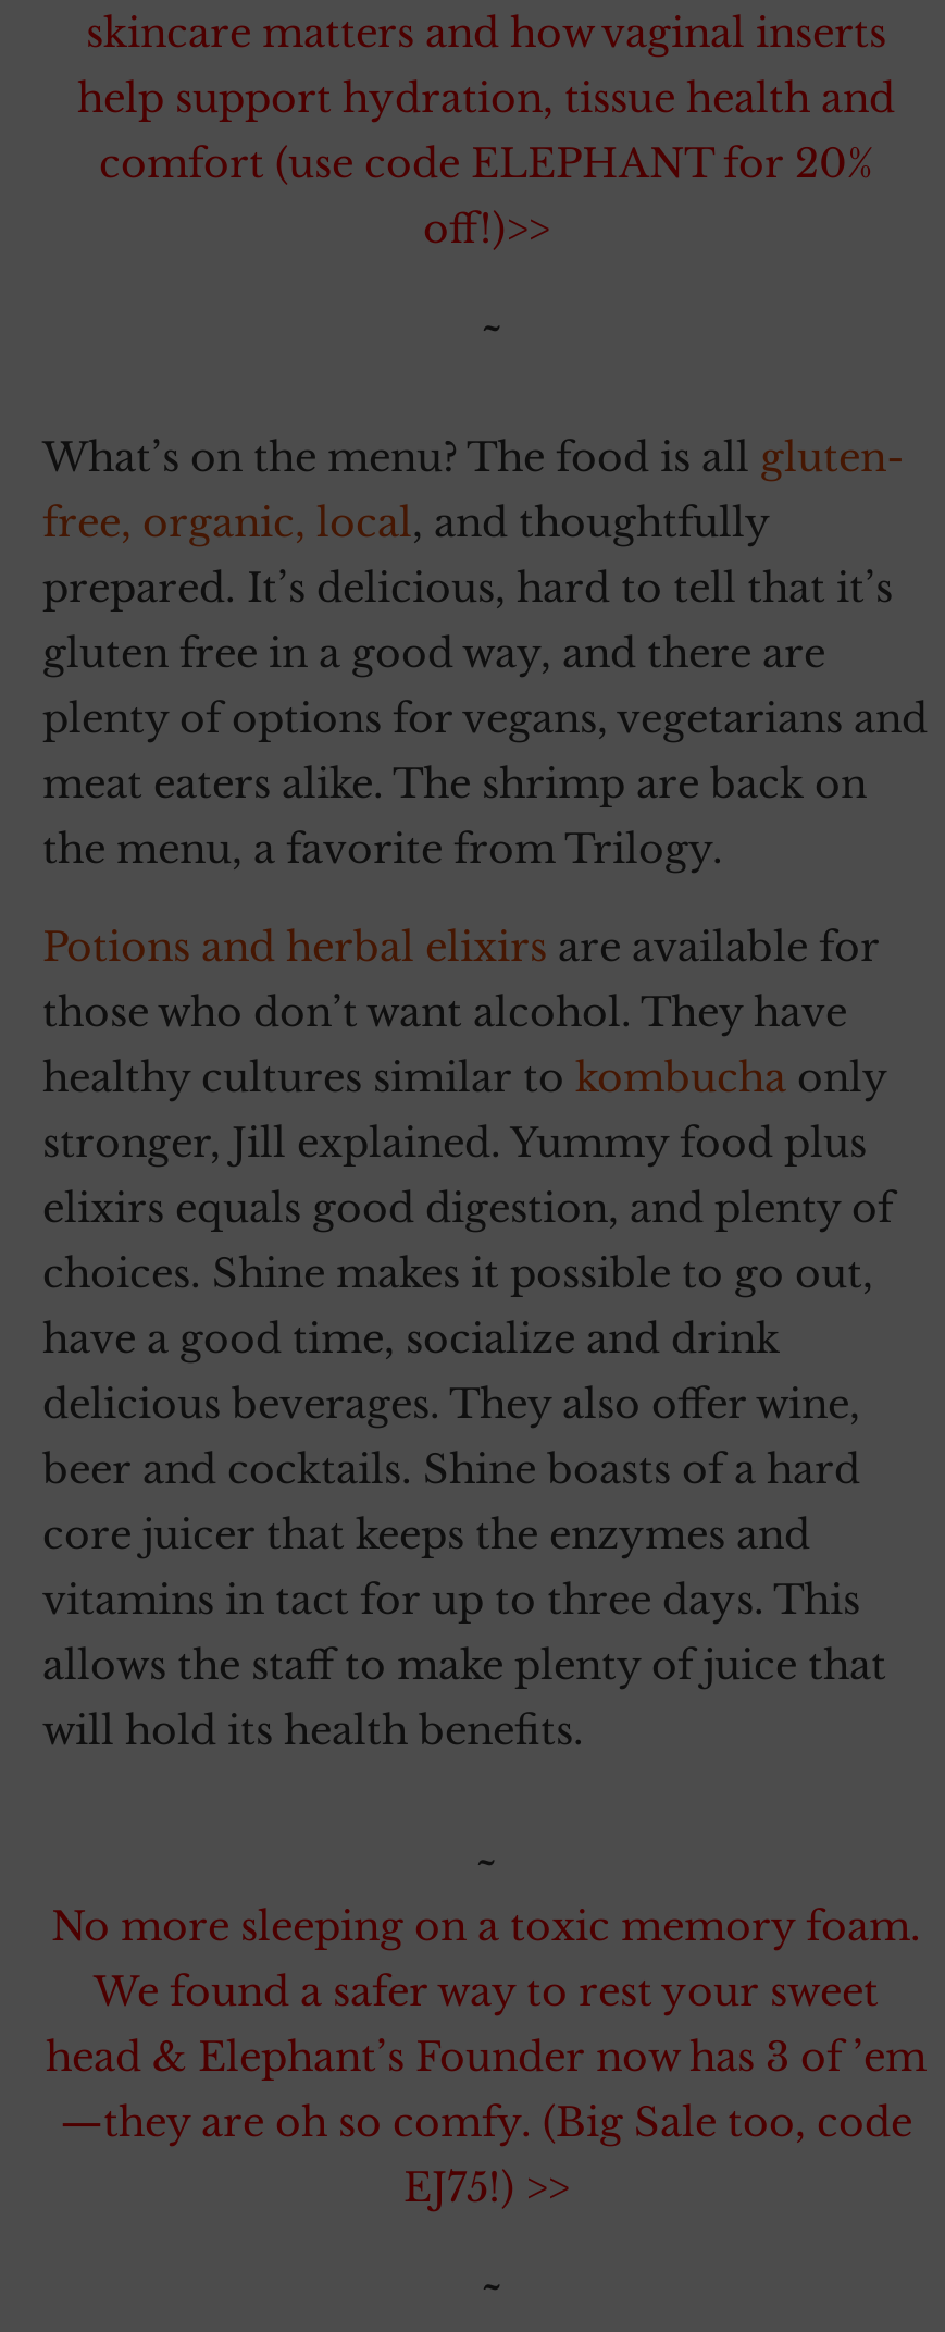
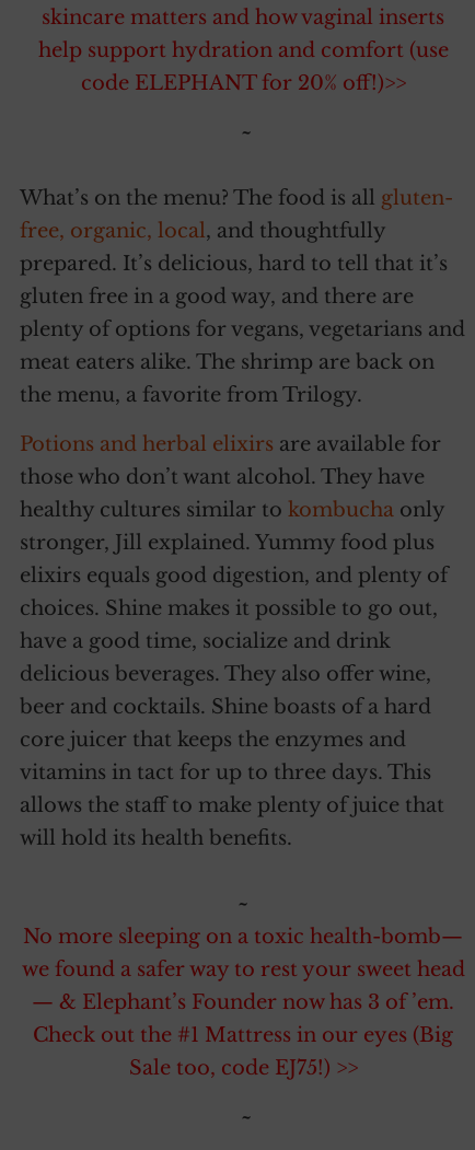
[77,75,895,254] help support hydration, tissue health and | comfort (use code ELEPHANT for 20% | off!)>> -> [38,38,448,95] help support hydration and comfort (use | code ELEPHANT for 20% off!)>>
[46,1903,927,2212] No more sleeping on a toxic memory foam. | We found a safer way to rest your sweet | head & Elephant’s Founder now has 3 of ’em | —they are oh so comfy. (Big Sale too, code | EJ75!) >> -> [21,925,465,1080] No more sleeping on a toxic health-bomb— | we found a safer way to rest your sweet head | — & Elephant’s Founder now has 3 of ’em. | Check out the #1 Mattress in our eyes (Big | Sale too, code EJ75!) >>

